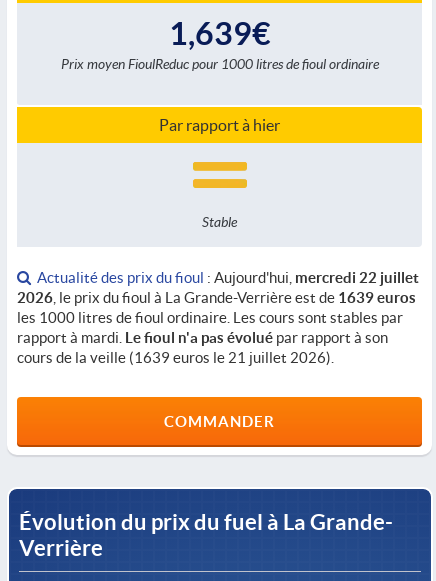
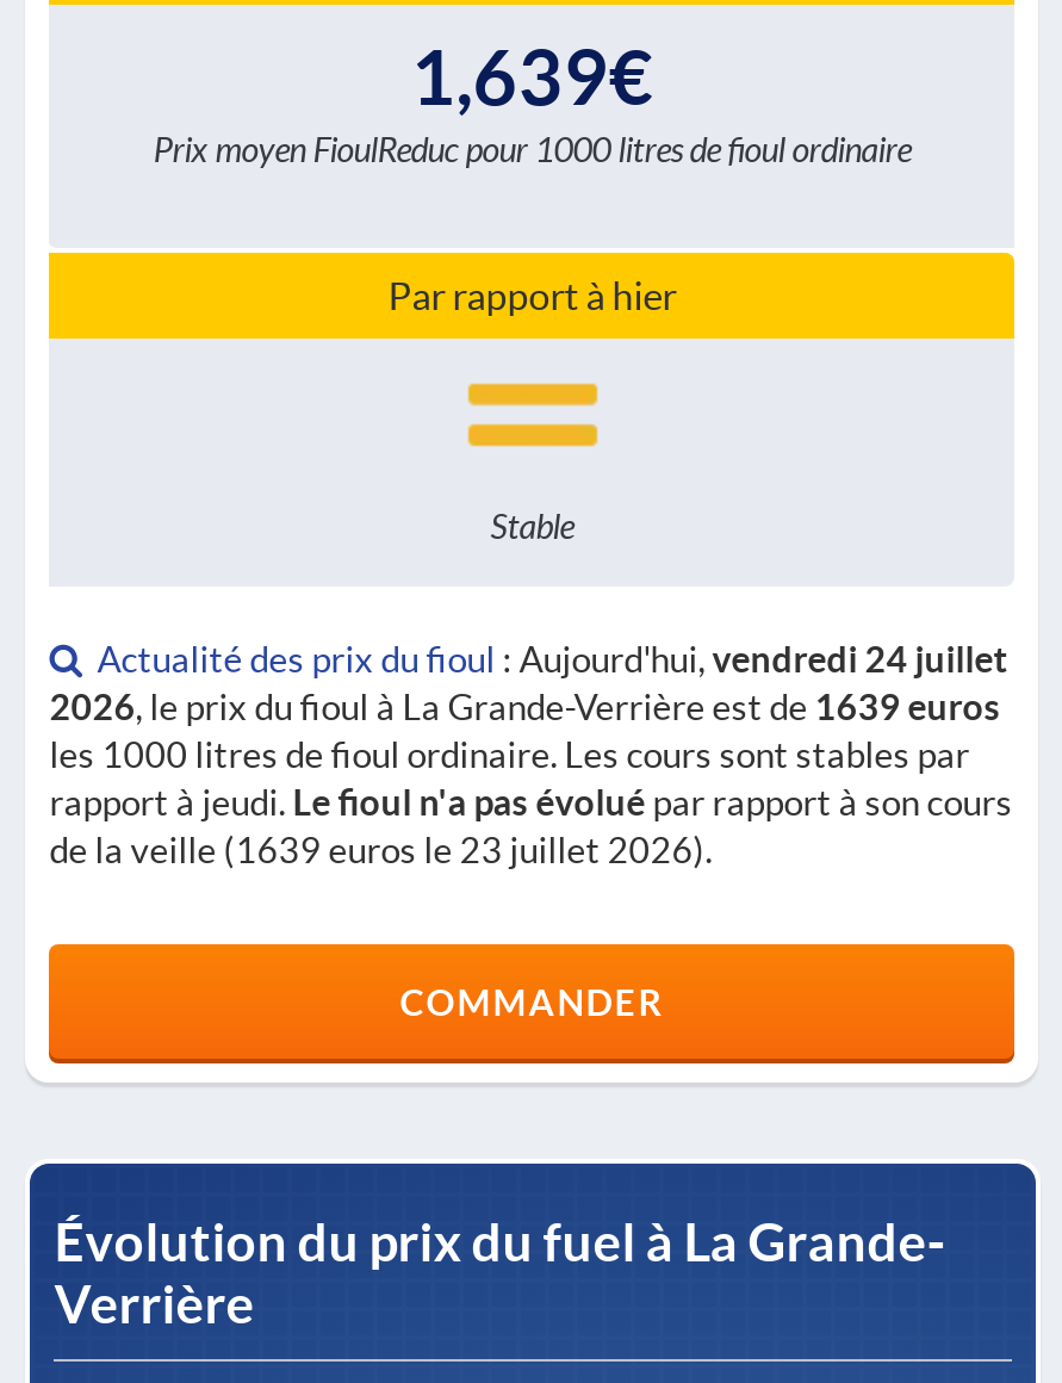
[37,268,419,286] Actualité des prix du fioul: Aujourd'hui, mercredi 22 juillet -> [97,637,1008,680] Actualité des prix du fioul: Aujourd'hui, vendredi 24 juillet
[17,328,388,366] rapport à mardi. Le fioul n'a pas évolué par rapport à son | cours de la veille (1639 euros le 21 juillet 2026). -> [49,780,1012,870] rapport à jeudi. Le fioul n'a pas évolué par rapport à son cours | de la veille (1639 euros le 23 juillet 2026).

